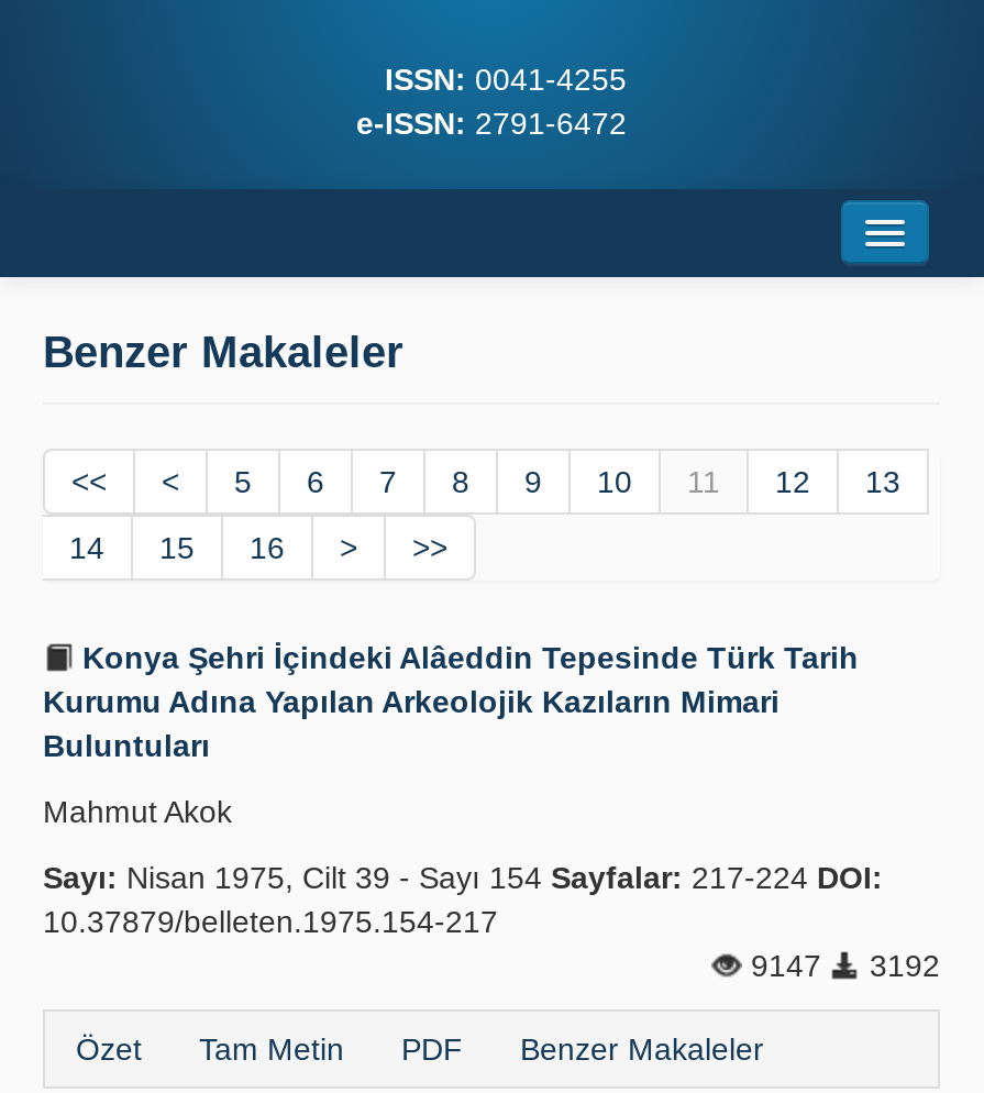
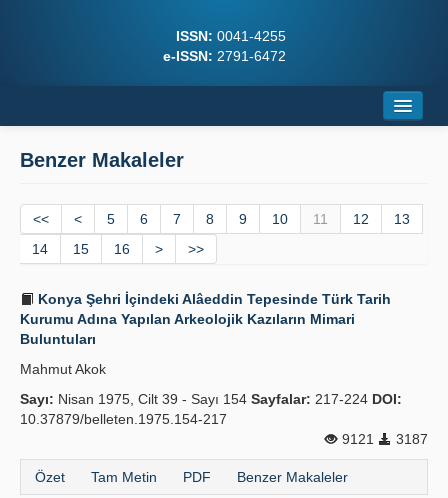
[742,948,830,983] 9147 -> [338,431,378,447] 9121
[861,948,940,983] 3192 -> [392,431,428,447] 3187

